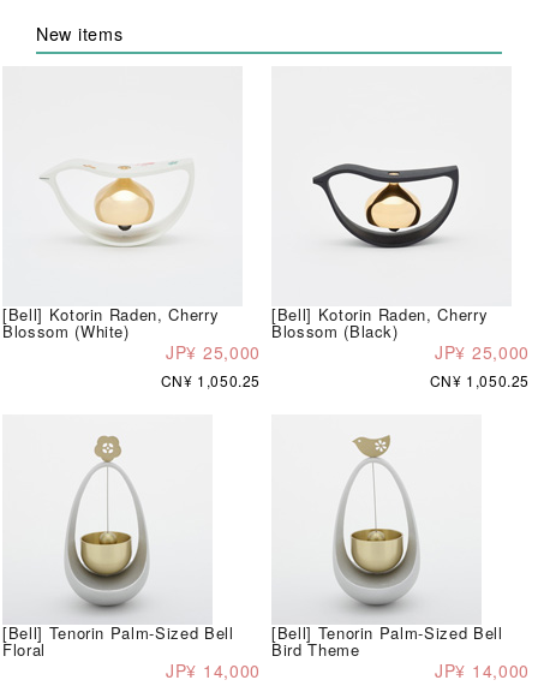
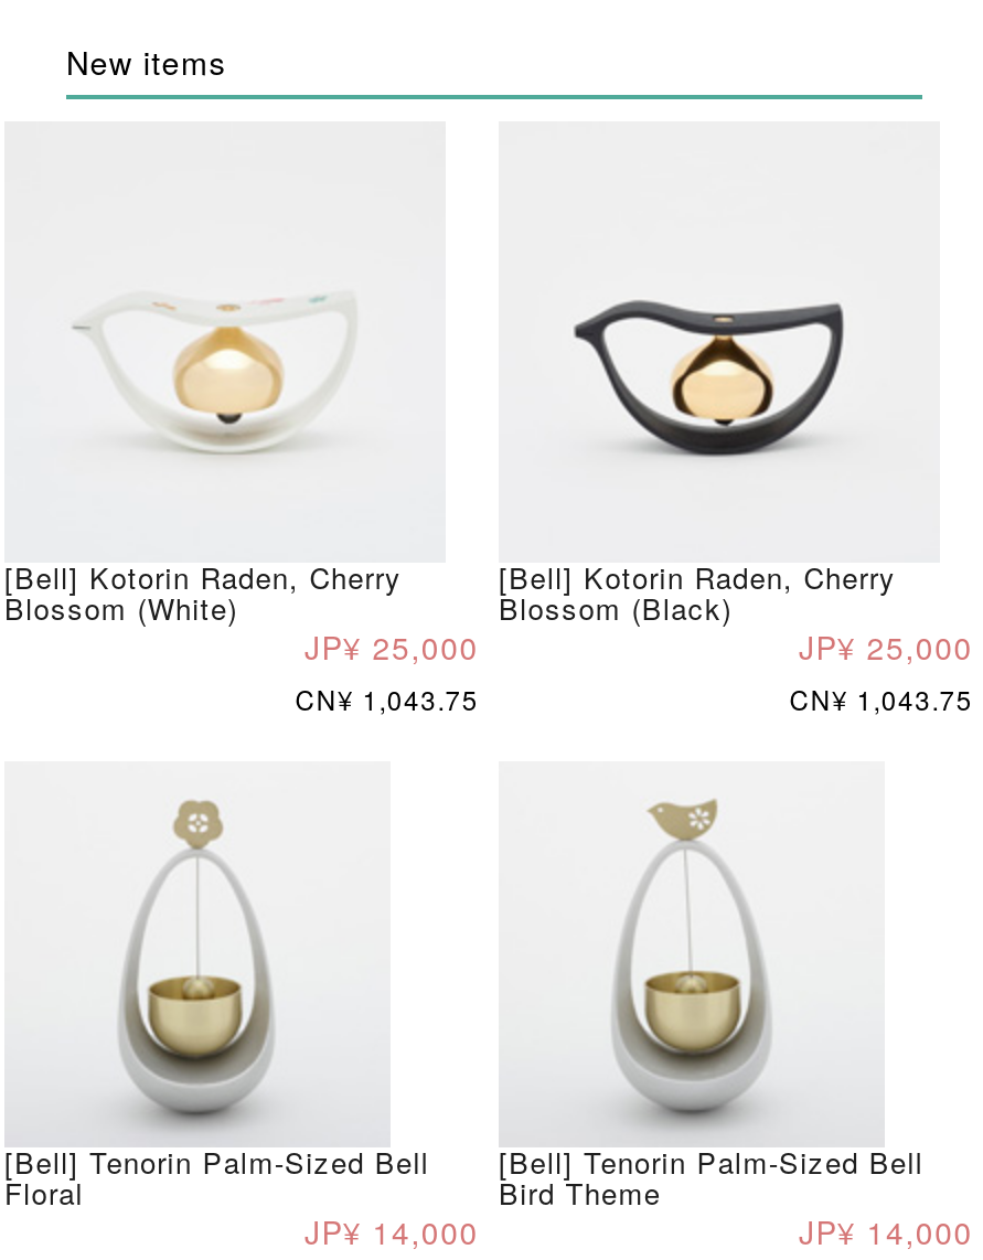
[161,370,261,390] CN¥ 1,050.25 -> [295,679,479,717] CN¥ 1,043.75
[430,370,530,390] CN¥ 1,050.25 -> [789,679,973,717] CN¥ 1,043.75

